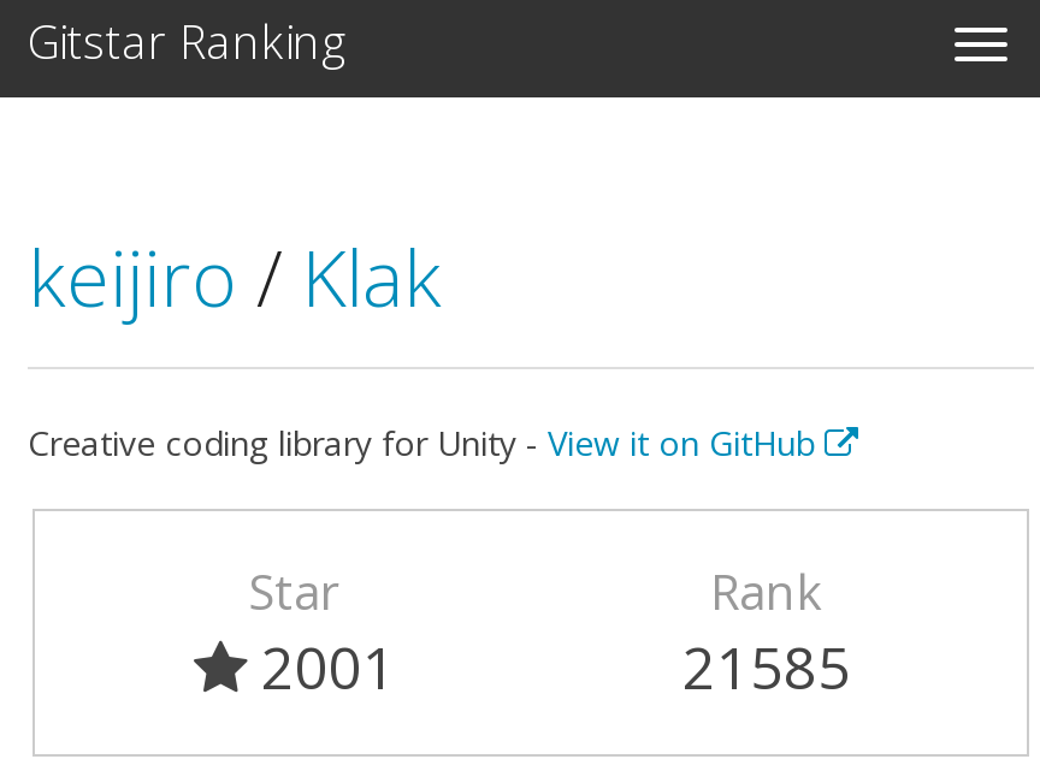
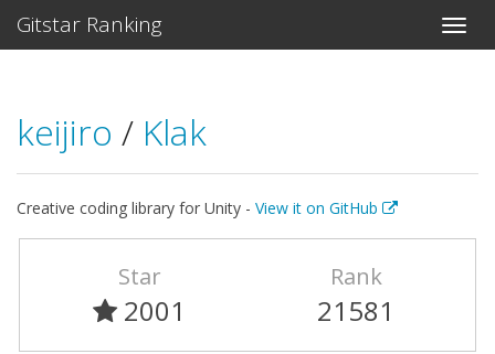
[682,627,851,706] 21585 -> [317,292,394,329] 21581

